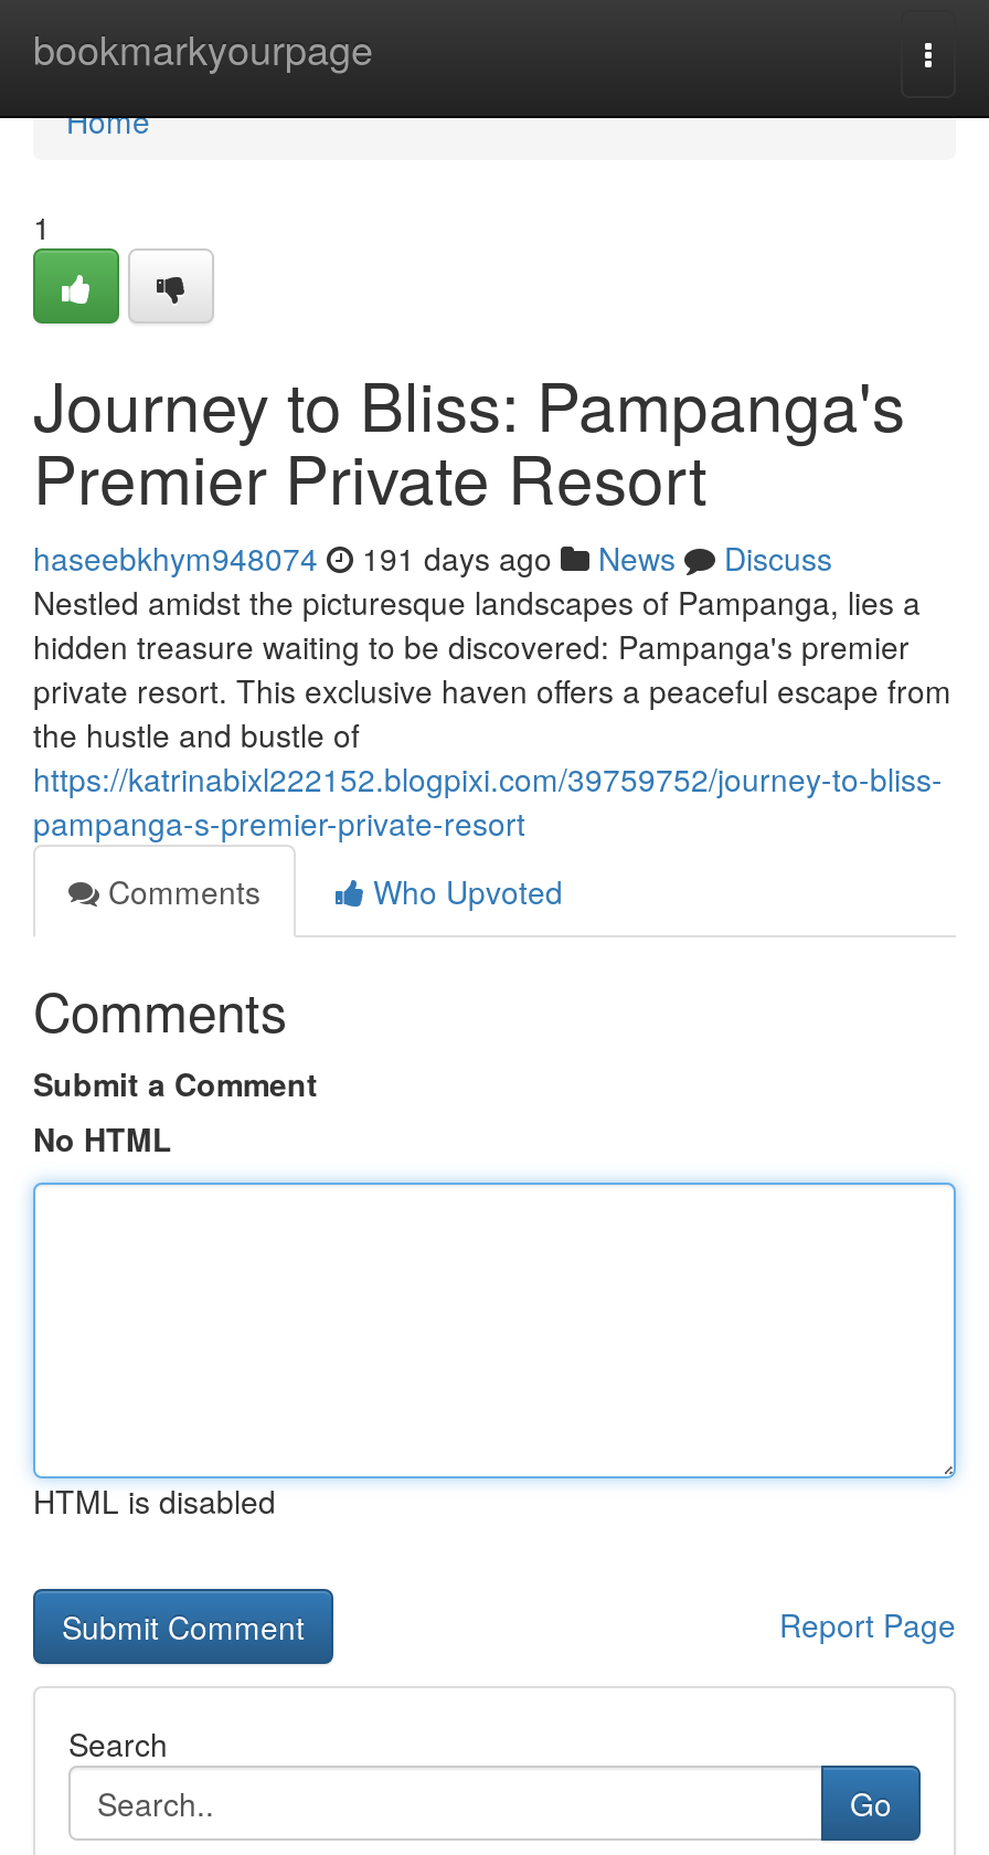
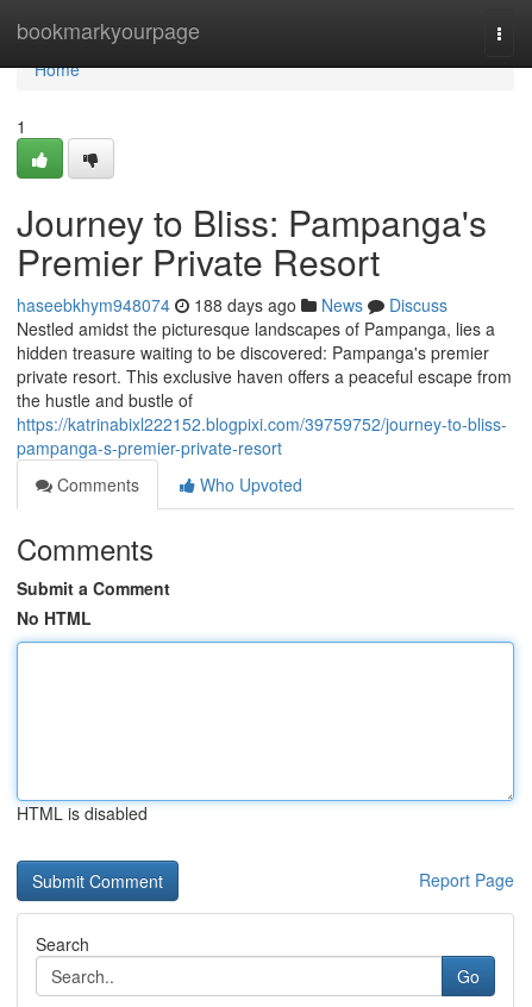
[33,536,832,580] haseebkhym948074 191 days ago News Discuss -> [17,293,447,317] haseebkhym948074 188 days ago News Discuss

